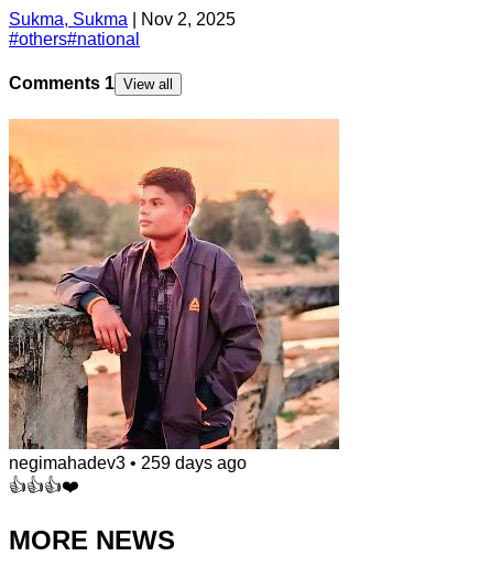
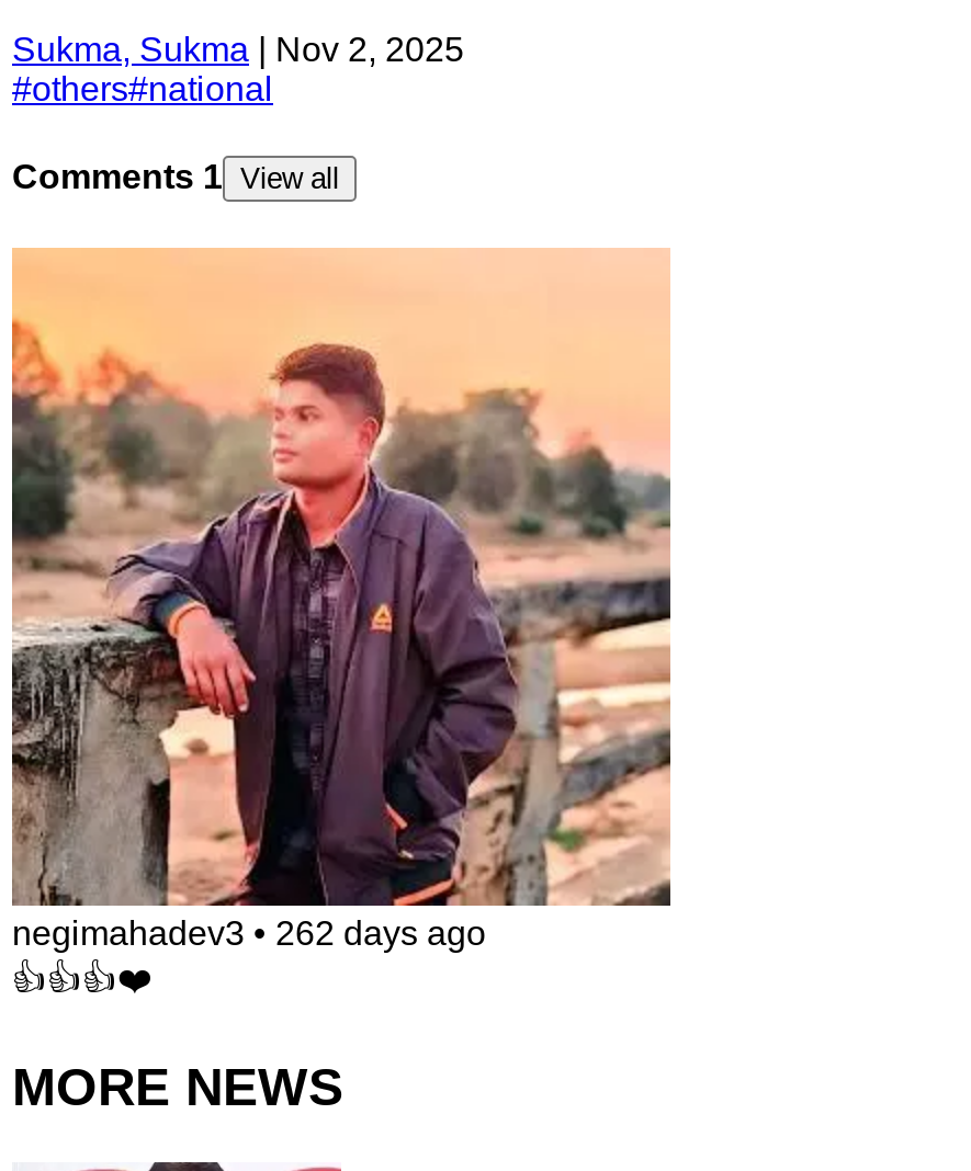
[9,454,247,473] negimahadev3 • 259 days ago -> [12,915,486,953] negimahadev3 • 262 days ago

